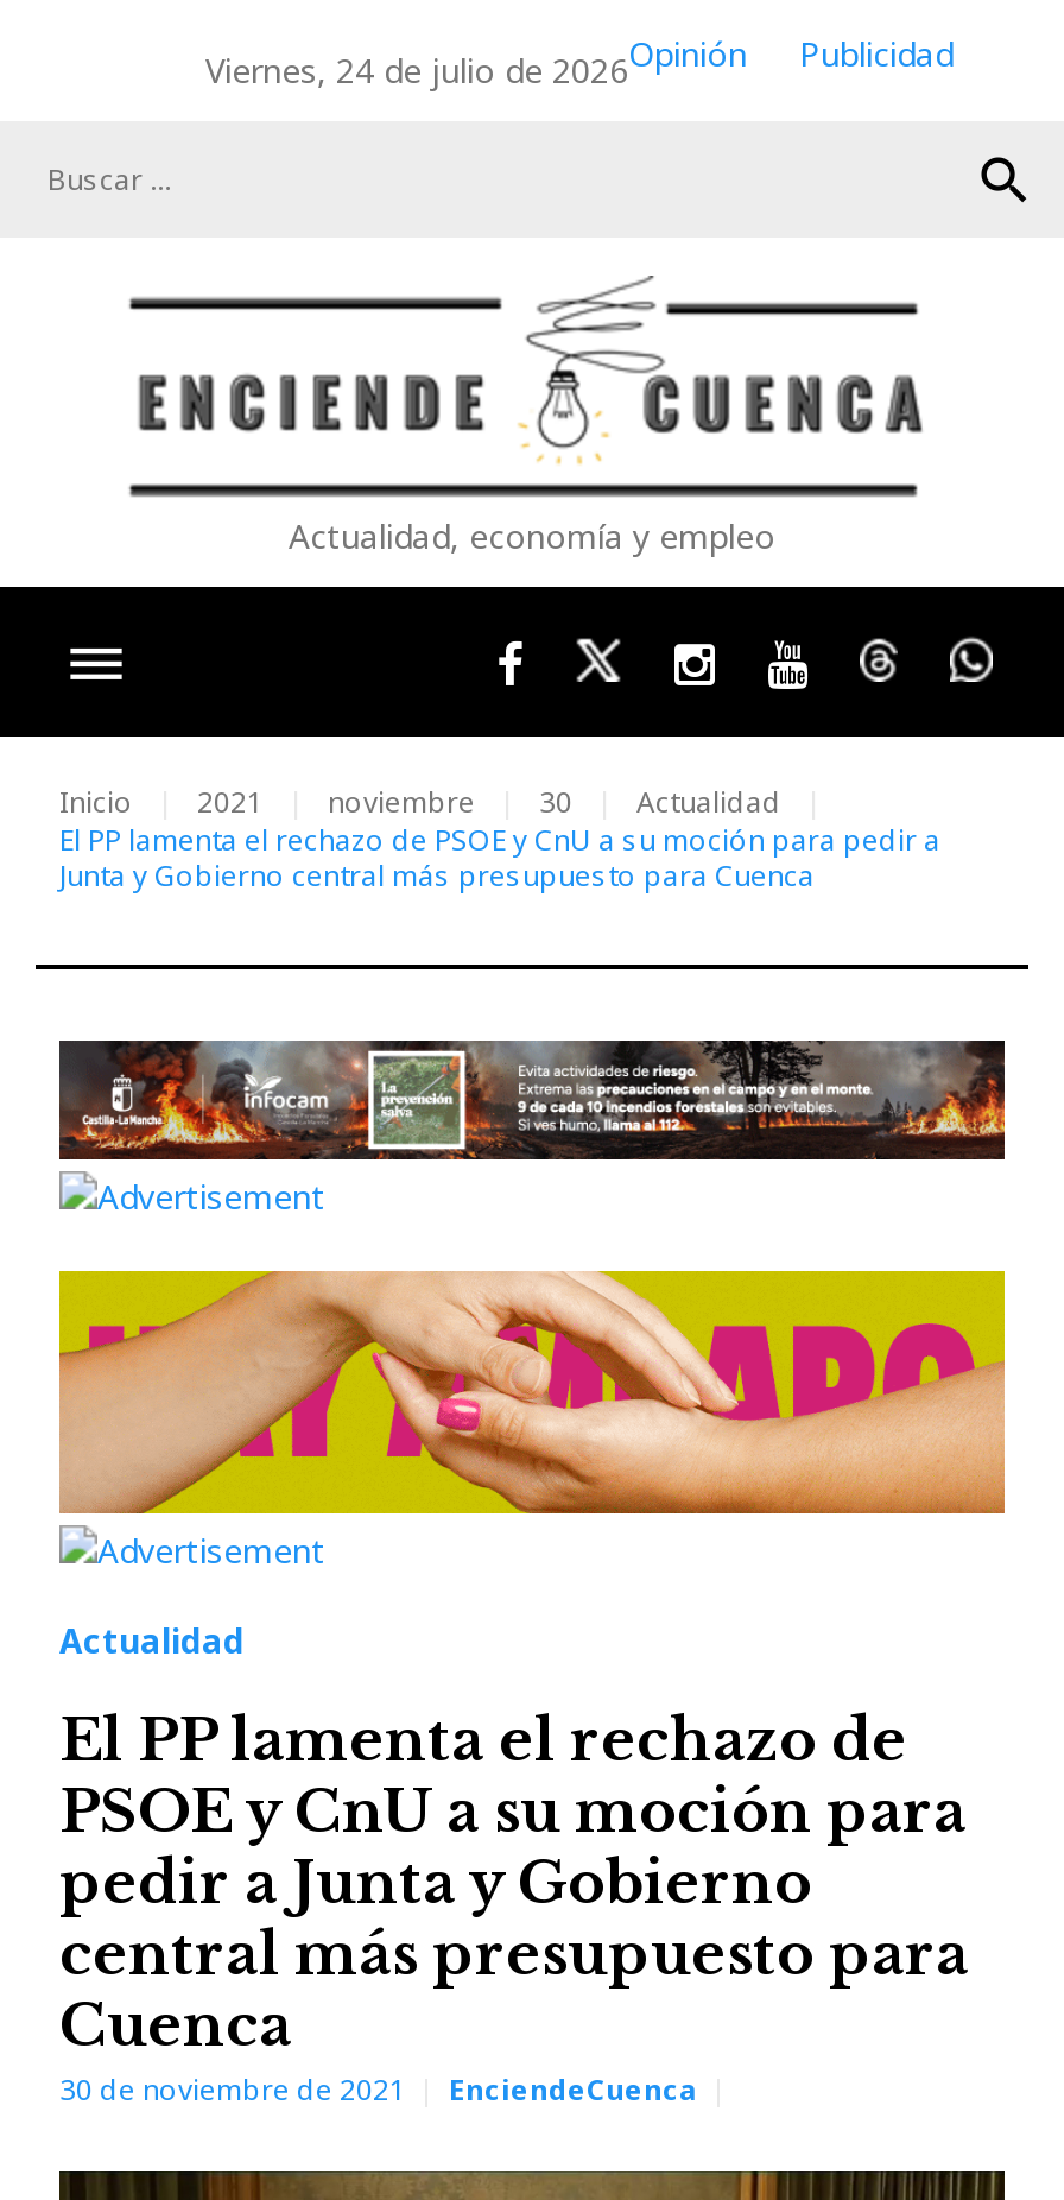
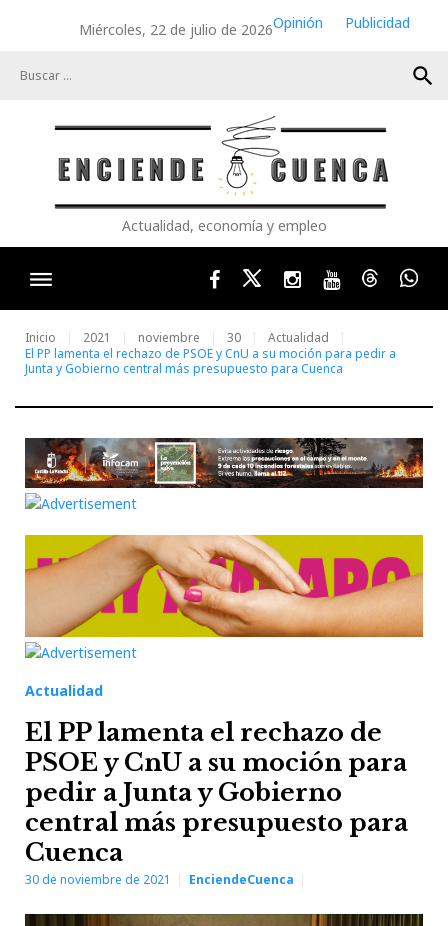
[205,31,747,92] Viernes, 24 de julio de 2026Opinión -> [78,13,322,39] Miércoles, 22 de julio de 2026Opinión

